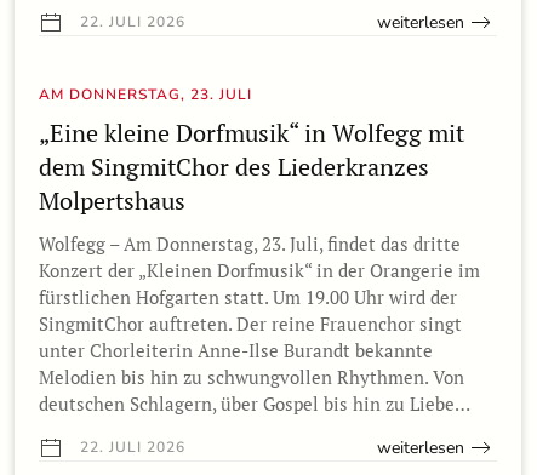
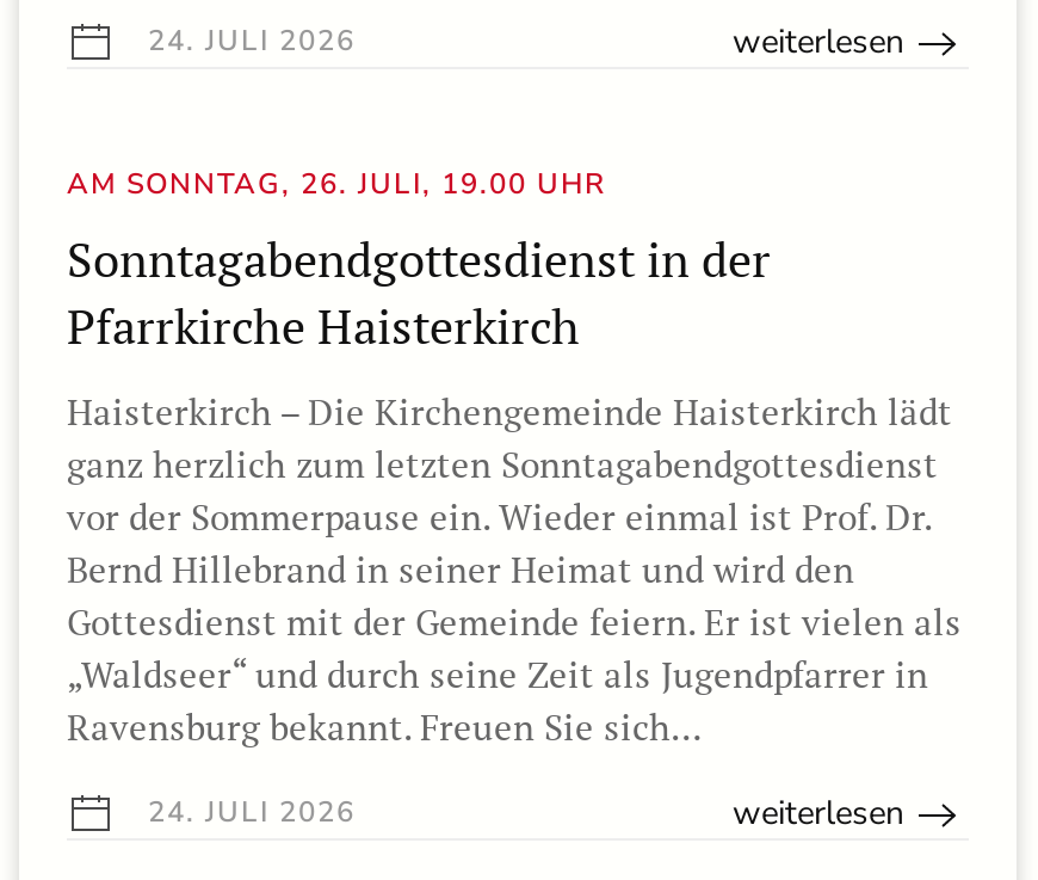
[75,12,185,31] 22. JULI 2026 -> [138,22,356,60] 24. JULI 2026
[39,84,480,415] AM DONNERSTAG, 23. JULI | „Eine kleine Dorfmusik“ in Wolfegg mit | dem SingmitChor des Liederkranzes | Molpertshaus | Wolfegg – Am Donnerstag, 23. Juli, findet das dritte | Konzert der „Kleinen Dorfmusik“ in der Orangerie im | fürstlichen Hofgarten statt. Um 19.00 Uhr wird der | SingmitChor auftreten. Der reine Frauenchor singt | unter Chorleiterin Anne-Ilse Burandt bekannte | Melodien bis hin zu schwungvollen Rhythmen. Von | deutschen Schlagern, über Gospel bis hin zu Liebe… -> [67,165,962,750] AM SONNTAG, 26. JULI, 19.00 UHR | Sonntagabendgottesdienst in der | Pfarrkirche Haisterkirch | Haisterkirch – Die Kirchengemeinde Haisterkirch lädt | ganz herzlich zum letzten Sonntagabendgottesdienst | vor der Sommerpause ein. Wieder einmal ist Prof. Dr. | Bernd Hillebrand in seiner Heimat und wird den | Gottesdienst mit der Gemeinde feiern. Er ist vielen als | „Waldseer“ und durch seine Zeit als Jugendpfarrer in | Ravensburg bekannt. Freuen Sie sich…
[75,437,185,456] 22. JULI 2026 -> [138,793,356,832] 24. JULI 2026

